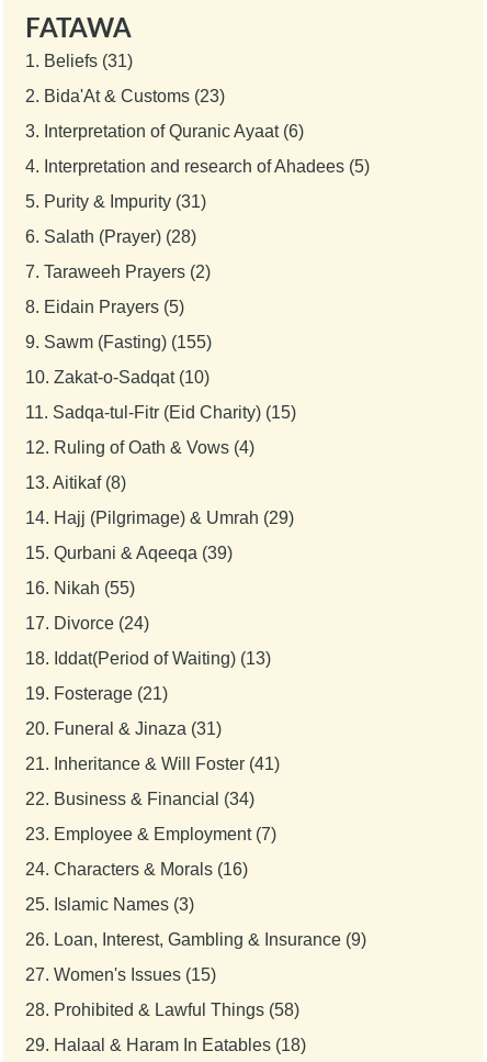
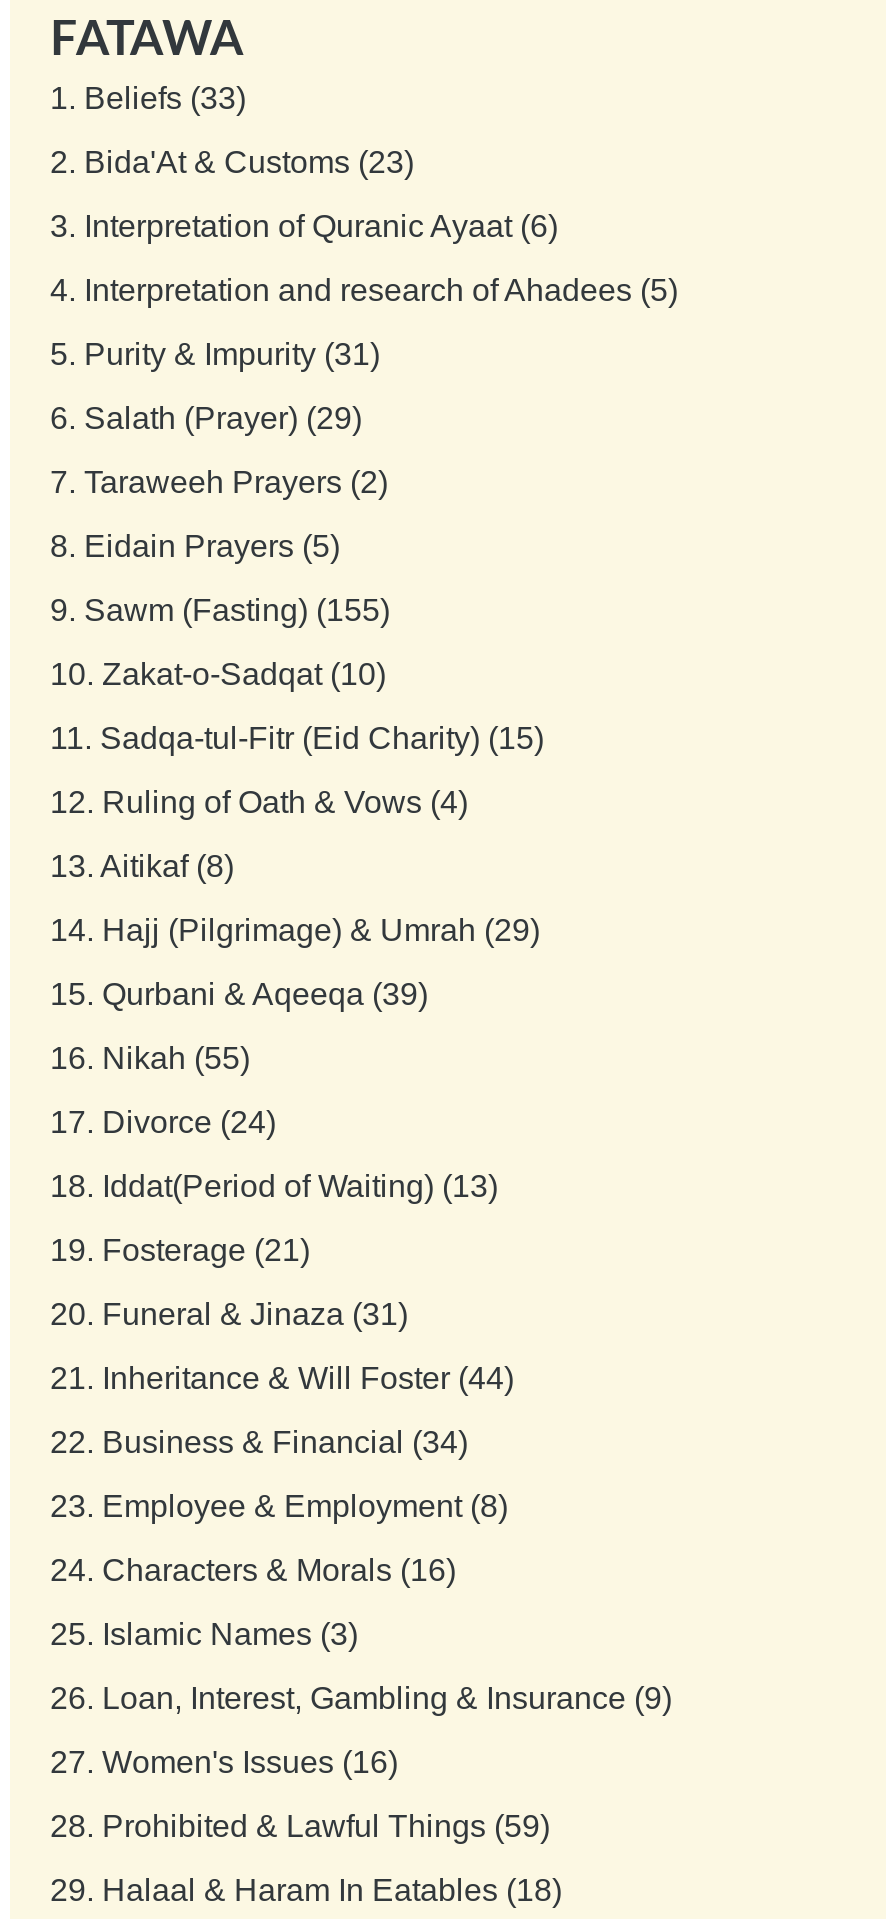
[25,51,133,70] 1. Beliefs (31) -> [50,80,246,114] 1. Beliefs (33)
[25,227,196,246] 6. Salath (Prayer) (28) -> [50,400,362,434] 6. Salath (Prayer) (29)
[25,754,280,773] 21. Inheritance & Will Foster (41) -> [50,1360,514,1394] 21. Inheritance & Will Foster (44)
[25,824,276,843] 23. Employee & Employment (7) -> [50,1488,508,1522] 23. Employee & Employment (8)
[25,965,216,984] 27. Women's Issues (15) -> [50,1744,398,1778] 27. Women's Issues (16)
[25,1000,299,1019] 28. Prohibited & Lawful Things (58) -> [50,1808,550,1842] 28. Prohibited & Lawful Things (59)

